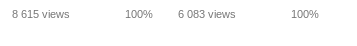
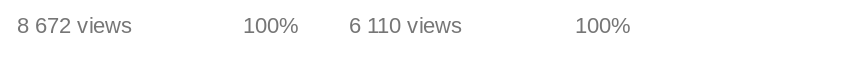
[12,8,70,20] 8 615 views -> [17,12,133,36] 8 672 views
[178,8,236,20] 6 083 views -> [349,12,463,36] 6 110 views

